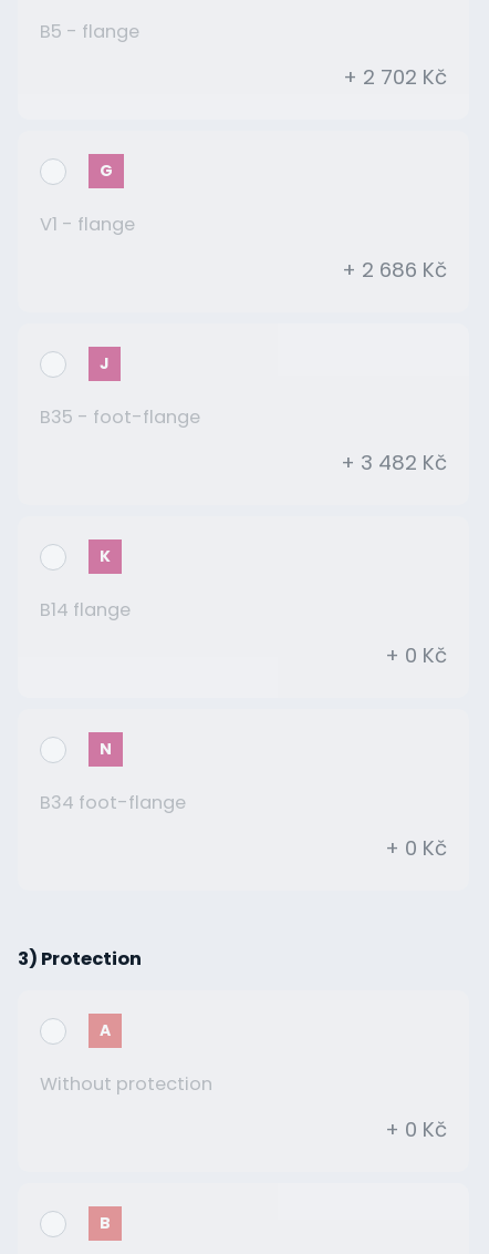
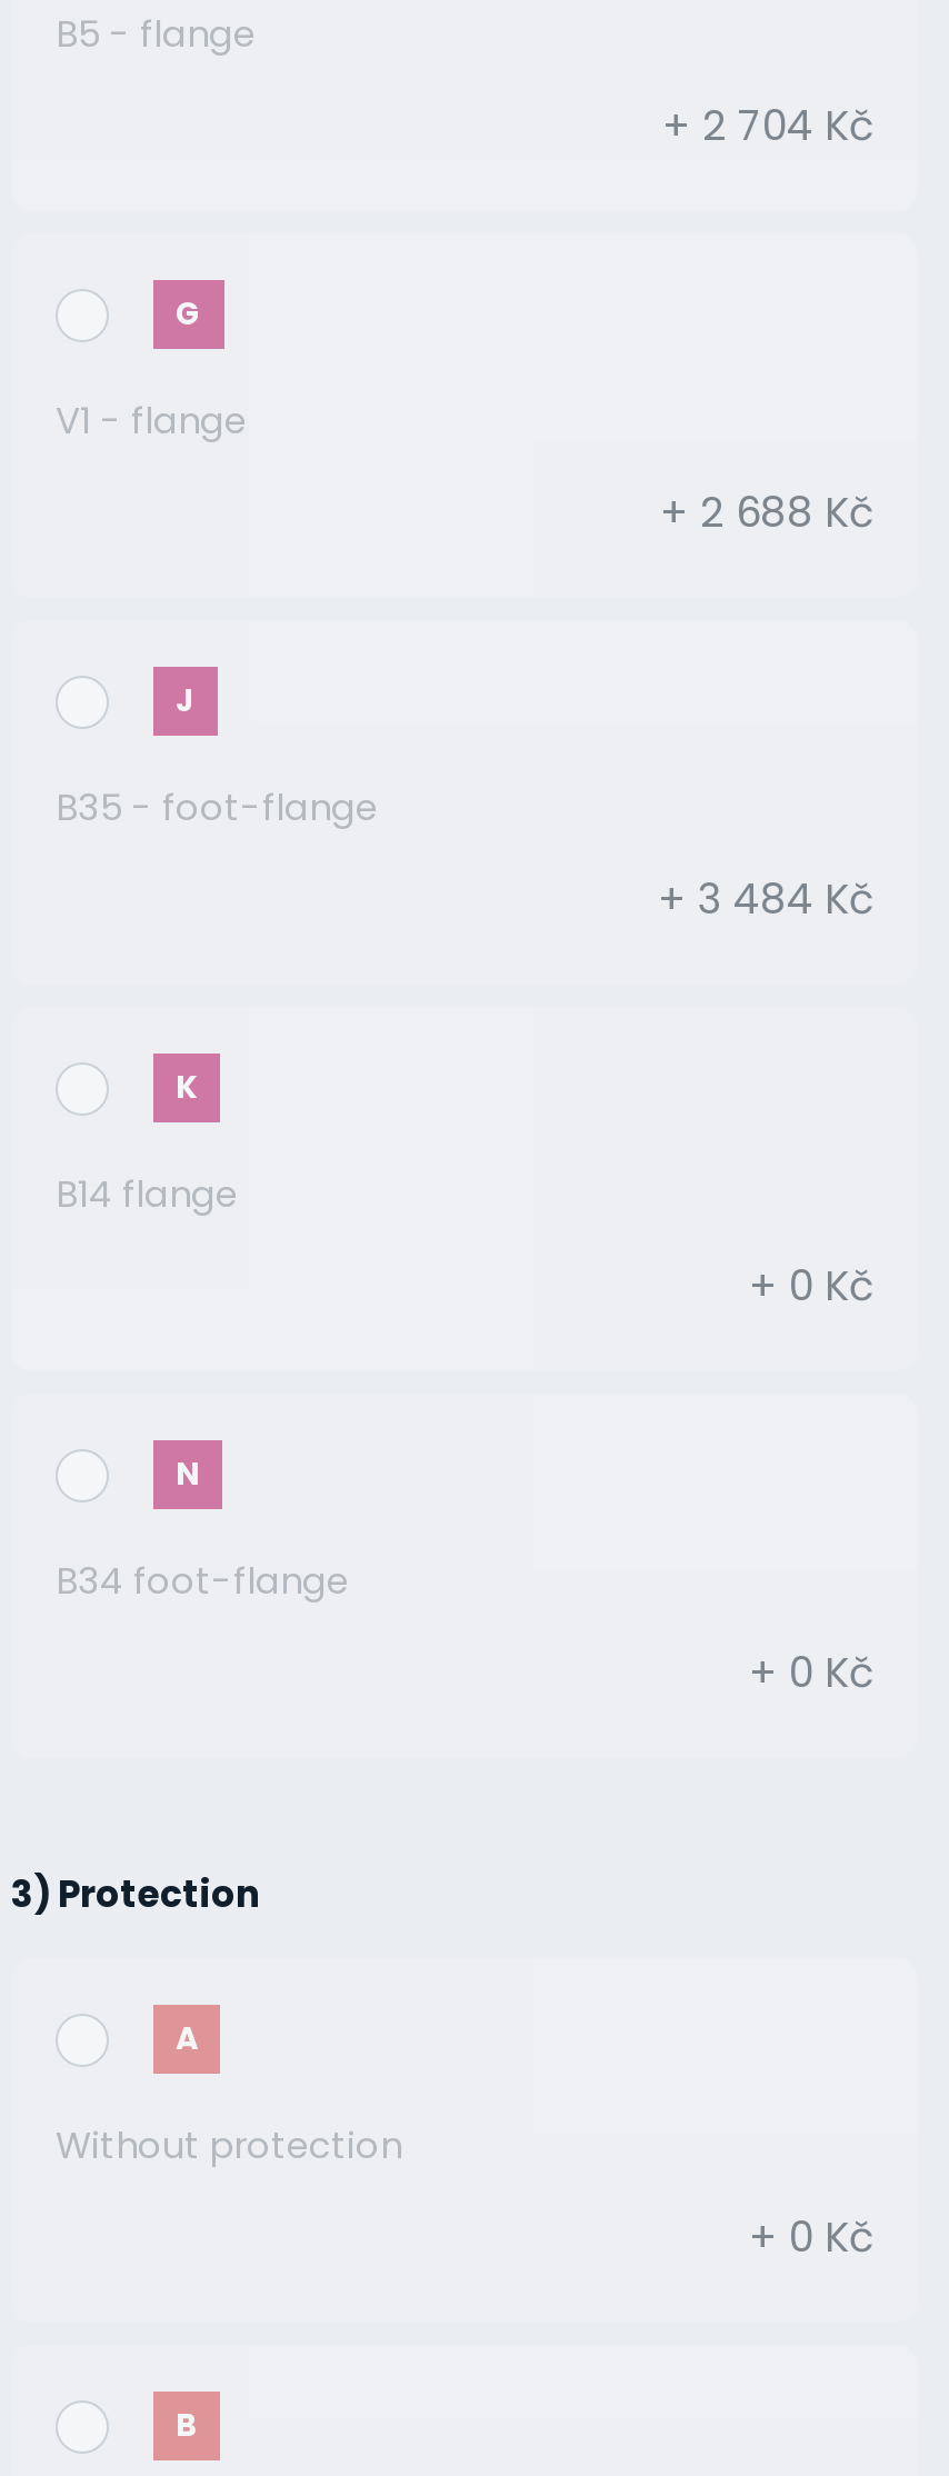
[343,64,447,91] + 2 702 Kč -> [662,99,873,154] + 2 704 Kč
[342,256,447,284] + 2 686 Kč -> [660,486,873,541] + 2 688 Kč
[341,449,447,477] + 3 482 Kč -> [658,872,873,928] + 3 484 Kč

